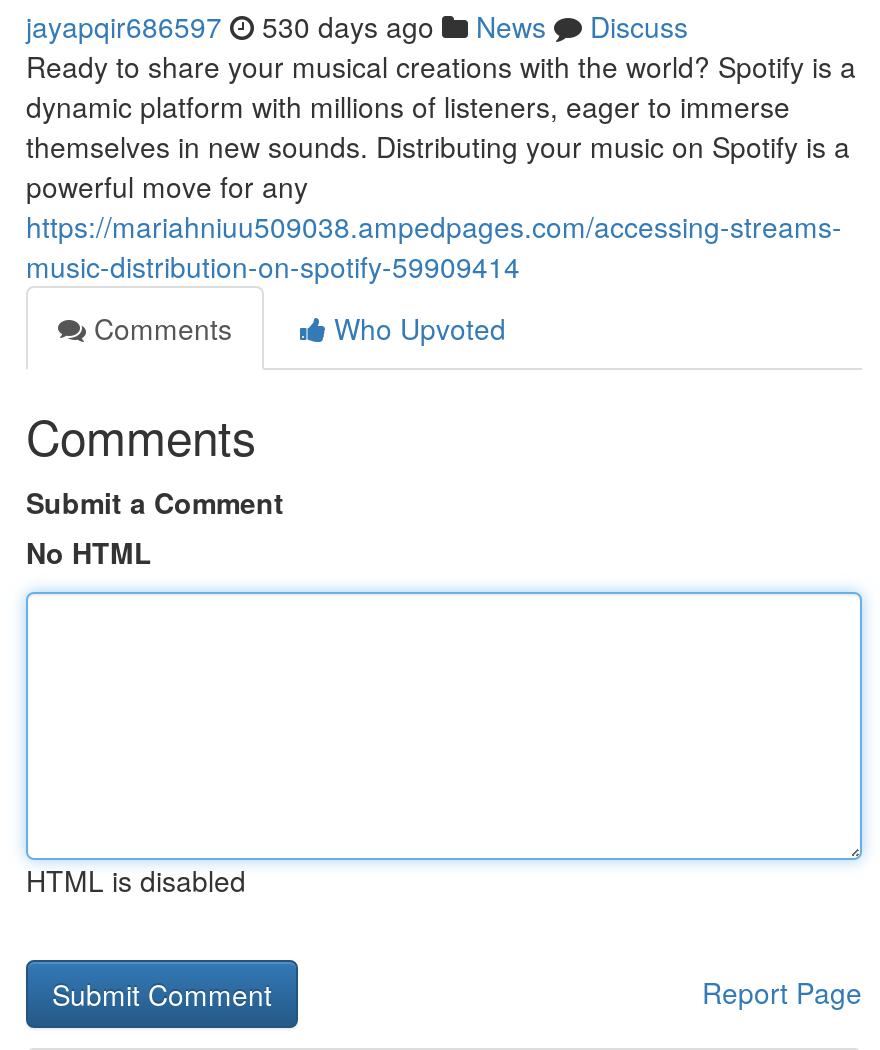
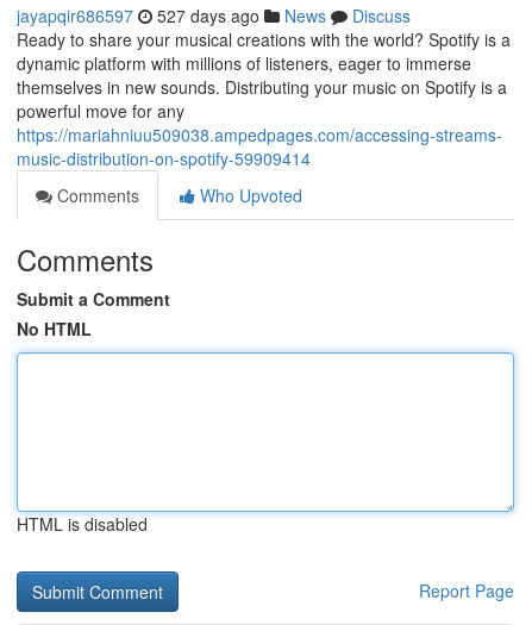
[26,6,688,46] jayapqir686597 530 days ago News Discuss -> [17,4,411,27] jayapqir686597 527 days ago News Discuss

